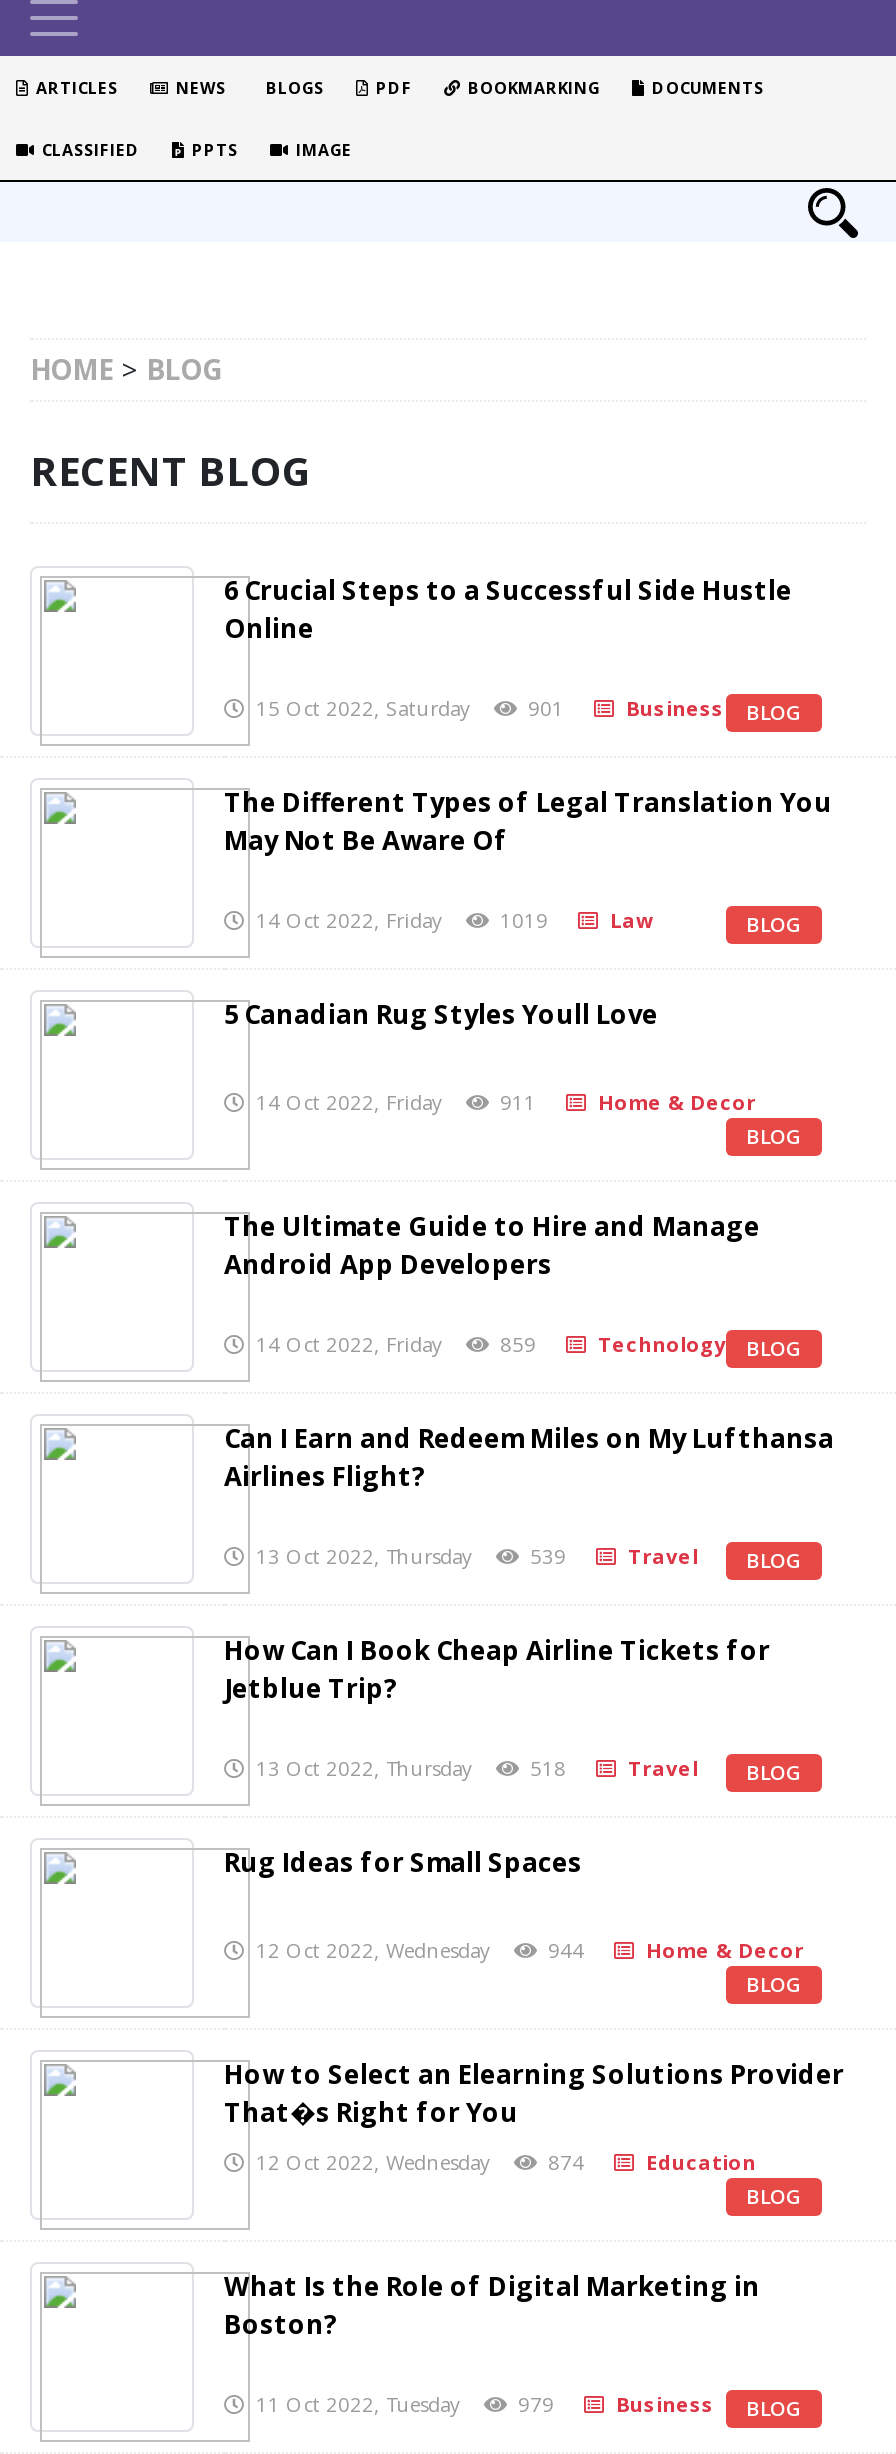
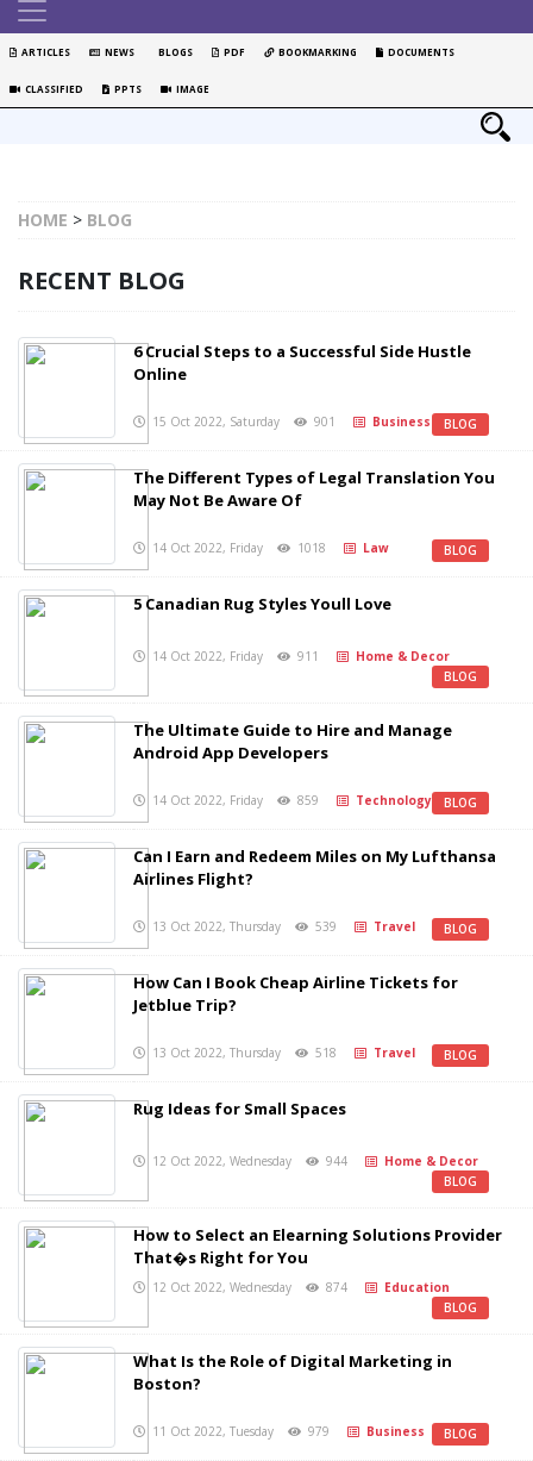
[244,906,654,934] 14 Oct 2022, Friday 1019 Law -> [145,539,389,556] 14 Oct 2022, Friday 1018 Law

